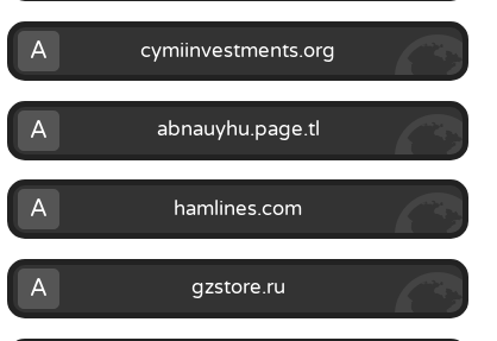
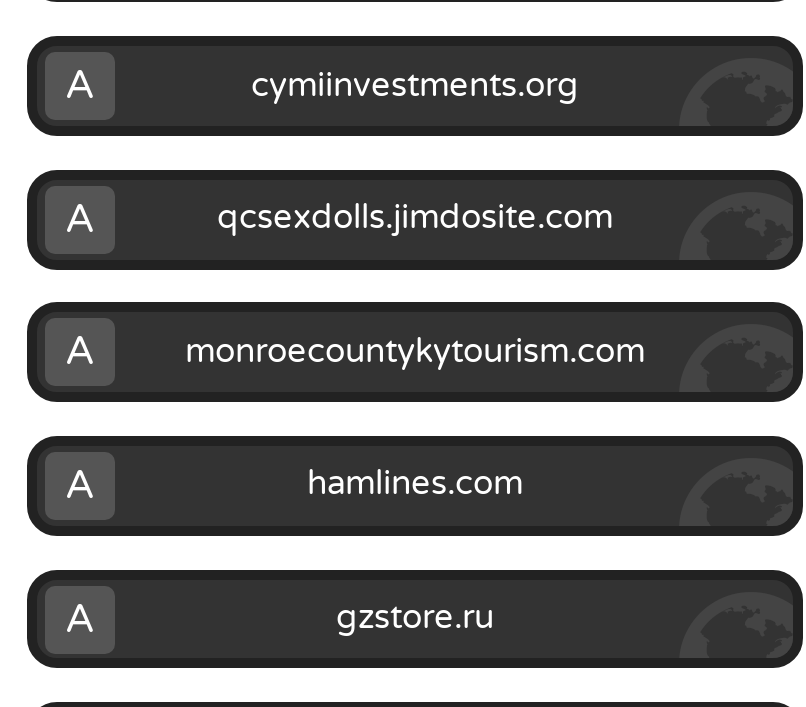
[156,118,319,142] abnauyhu.page.tl -> [65,198,645,377] qcsexdolls.jimdosite.com | A | monroecountykytourism.com

